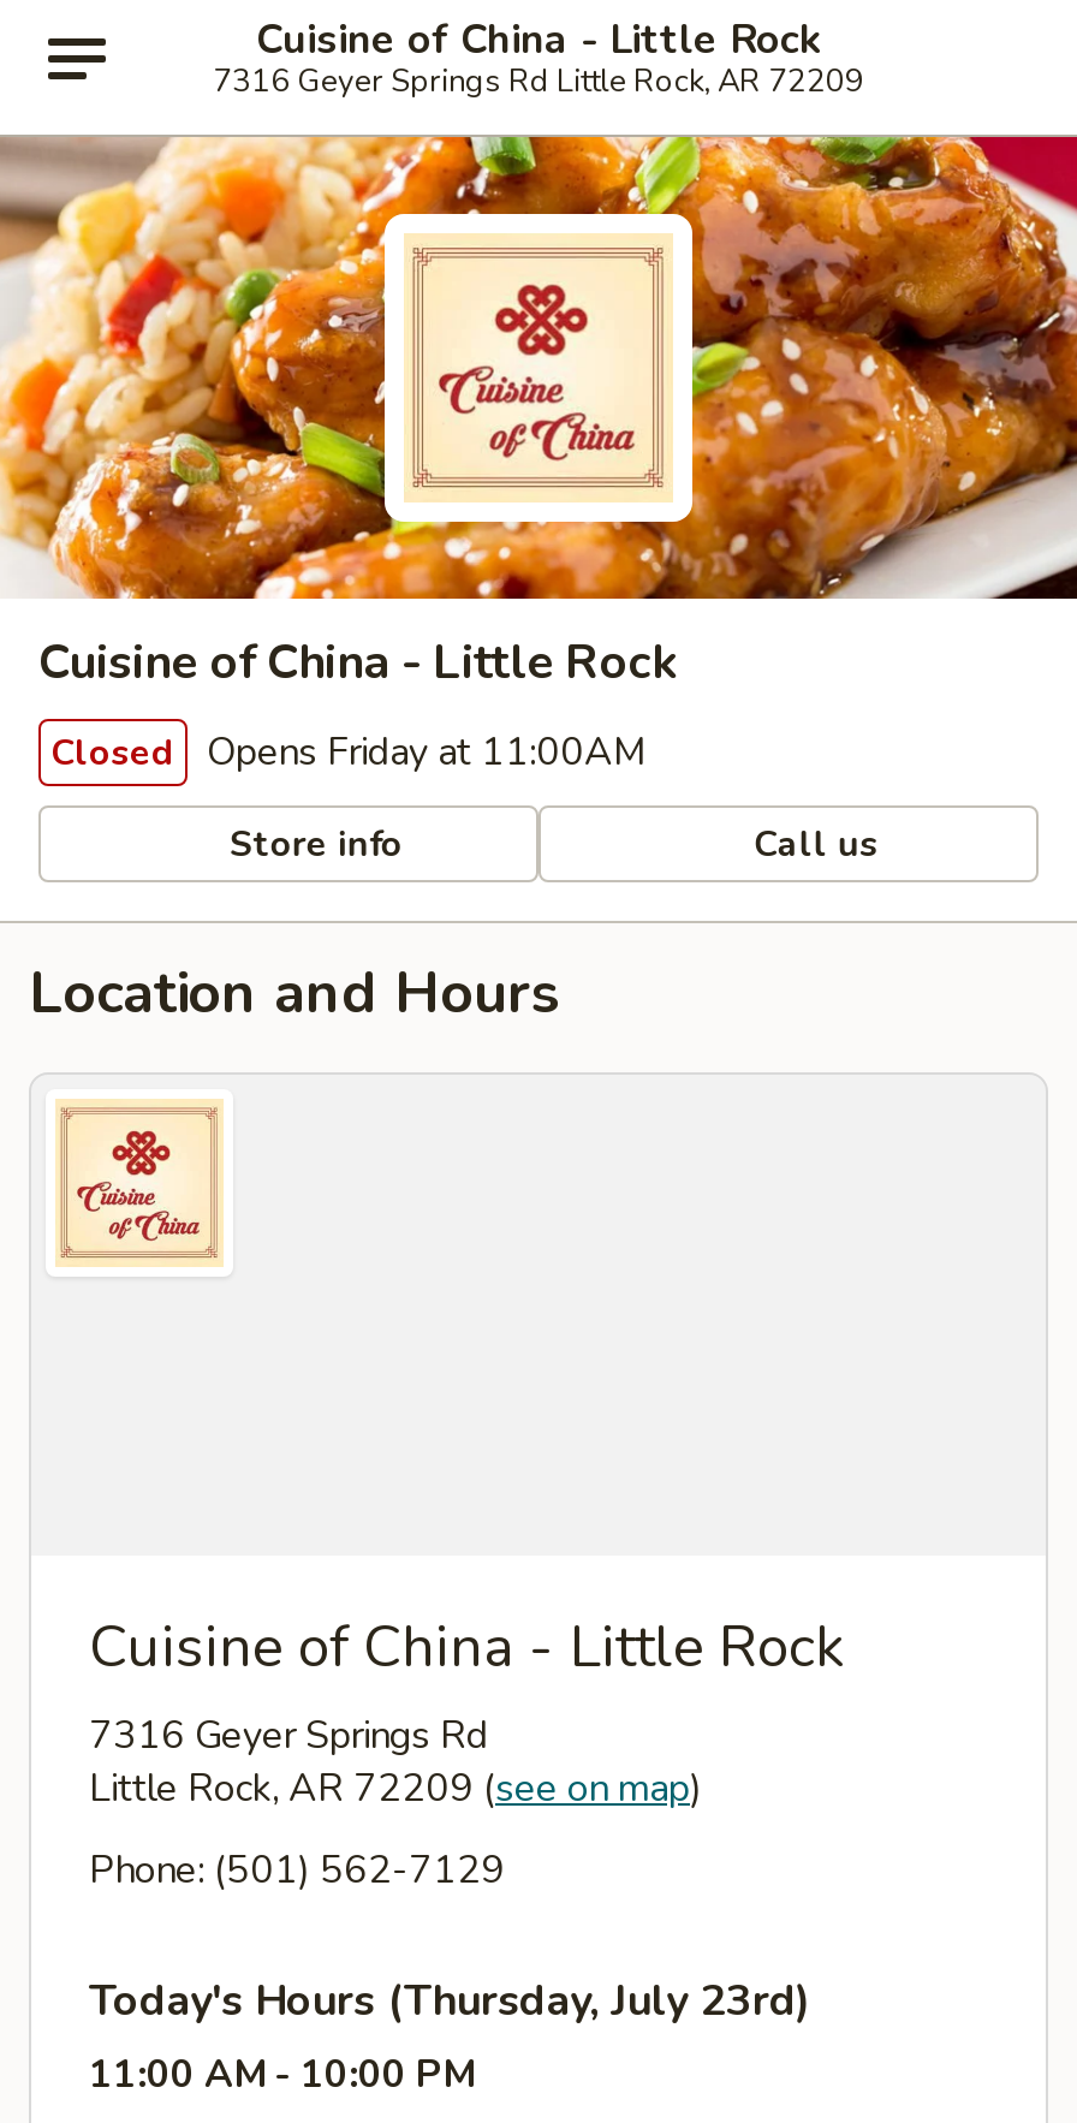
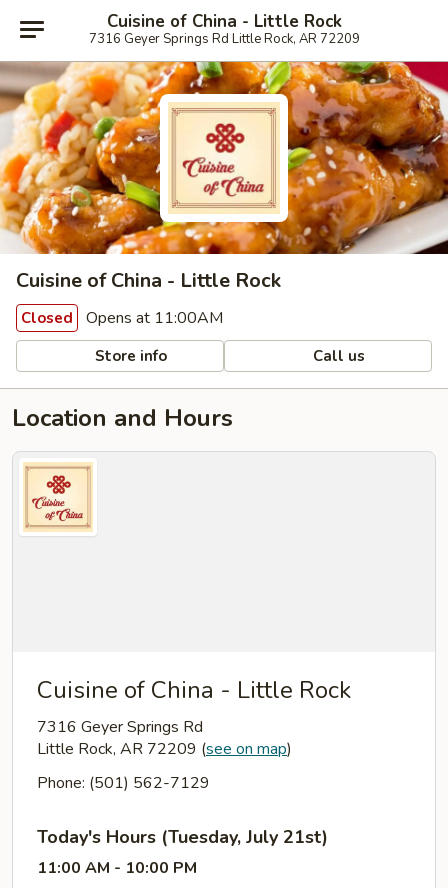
[50,726,647,779] Closed Opens Friday at 11:00AM -> [21,307,223,329] Closed Opens at 11:00AM
[89,1972,810,2029] Today's Hours (Thursday, July 23rd) -> [37,825,328,849] Today's Hours (Tuesday, July 21st)

